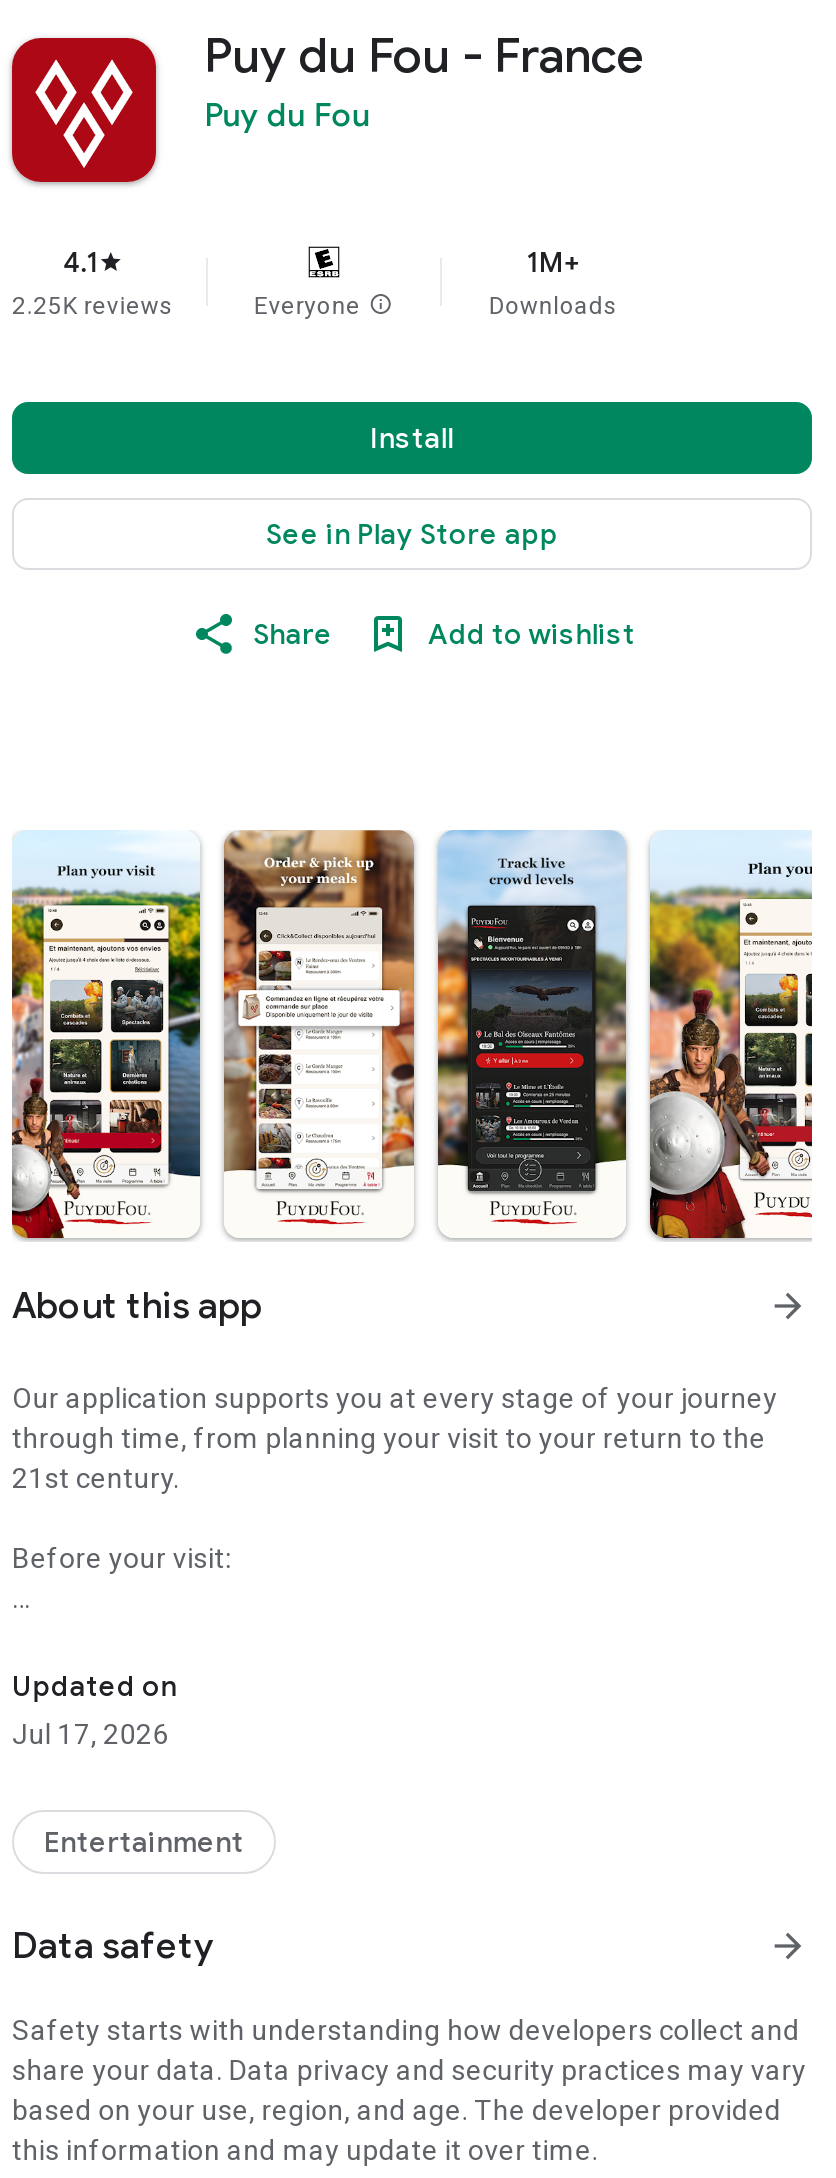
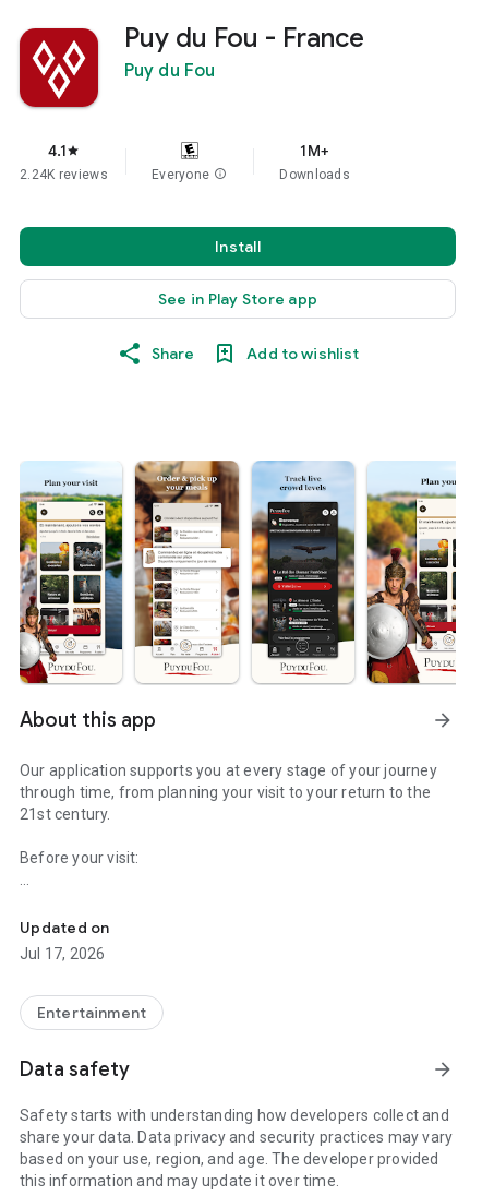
[12,292,174,320] 2.25K reviews -> [20,167,108,182] 2.24K reviews

